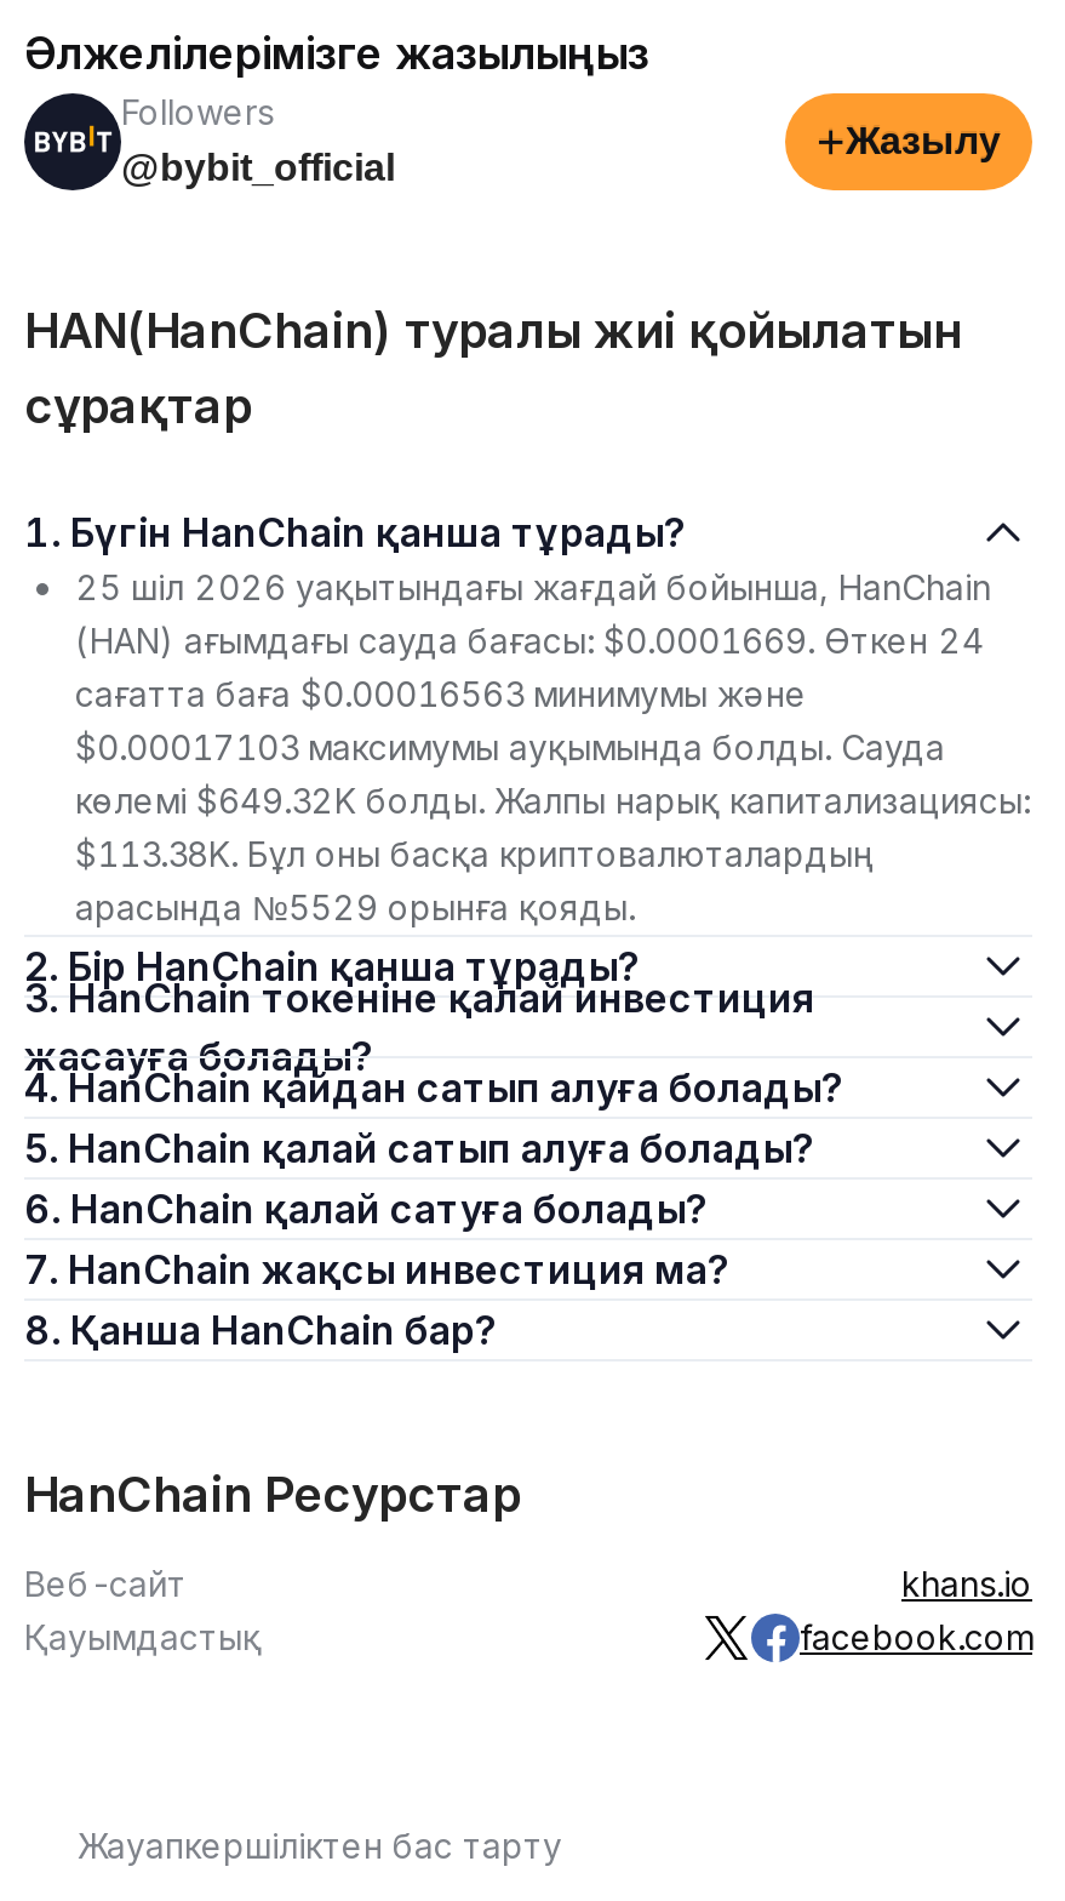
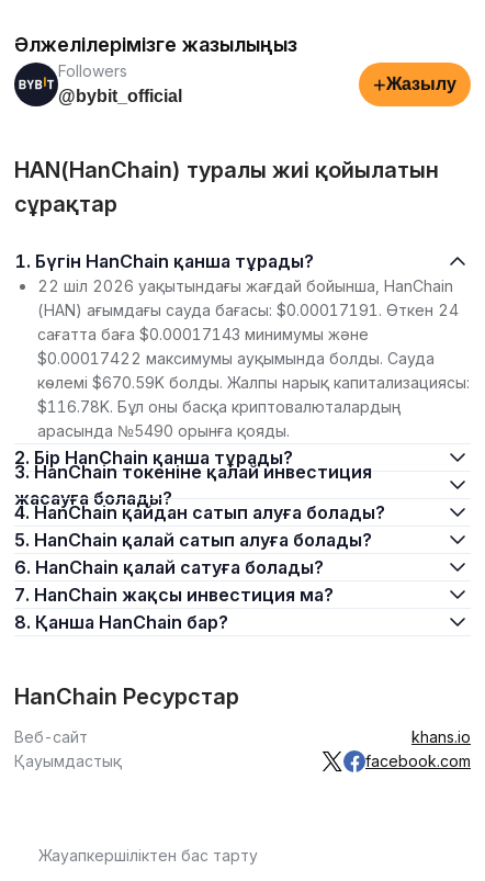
[75,566,991,607] 25 шіл 2026 уақытындағы жағдай бойынша, HanChain -> [37,276,453,295] 22 шіл 2026 уақытындағы жағдай бойынша, HanChain
[75,620,984,661] (HAN) ағымдағы сауда бағасы: $0.0001669. Өткен 24 -> [37,301,459,319] (HAN) ағымдағы сауда бағасы: $0.00017191. Өткен 24
[75,673,807,714] сағатта баға $0.00016563 минимумы және -> [37,325,369,343] сағатта баға $0.00017143 минимумы және
[75,726,945,767] $0.00017103 максимумы ауқымында болды. Сауда -> [37,349,435,368] $0.00017422 максимумы ауқымында болды. Сауда
[75,780,1030,821] көлемі $649.32K болды. Жалпы нарық капитализациясы: -> [37,373,470,392] көлемі $670.59K болды. Жалпы нарық капитализациясы:
[75,833,875,874] $113.38K. Бұл оны басқа криптовалюталардың -> [37,397,402,416] $116.78K. Бұл оны басқа криптовалюталардың
[75,886,635,927] арасында №5529 орынға қояды. -> [37,421,290,440] арасында №5490 орынға қояды.

